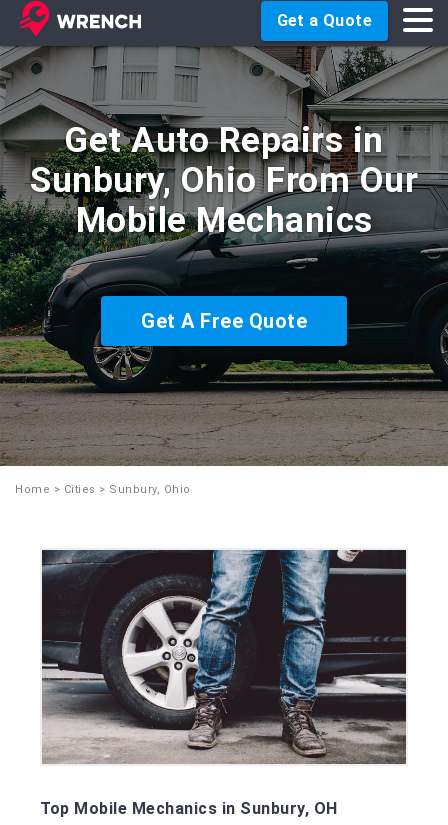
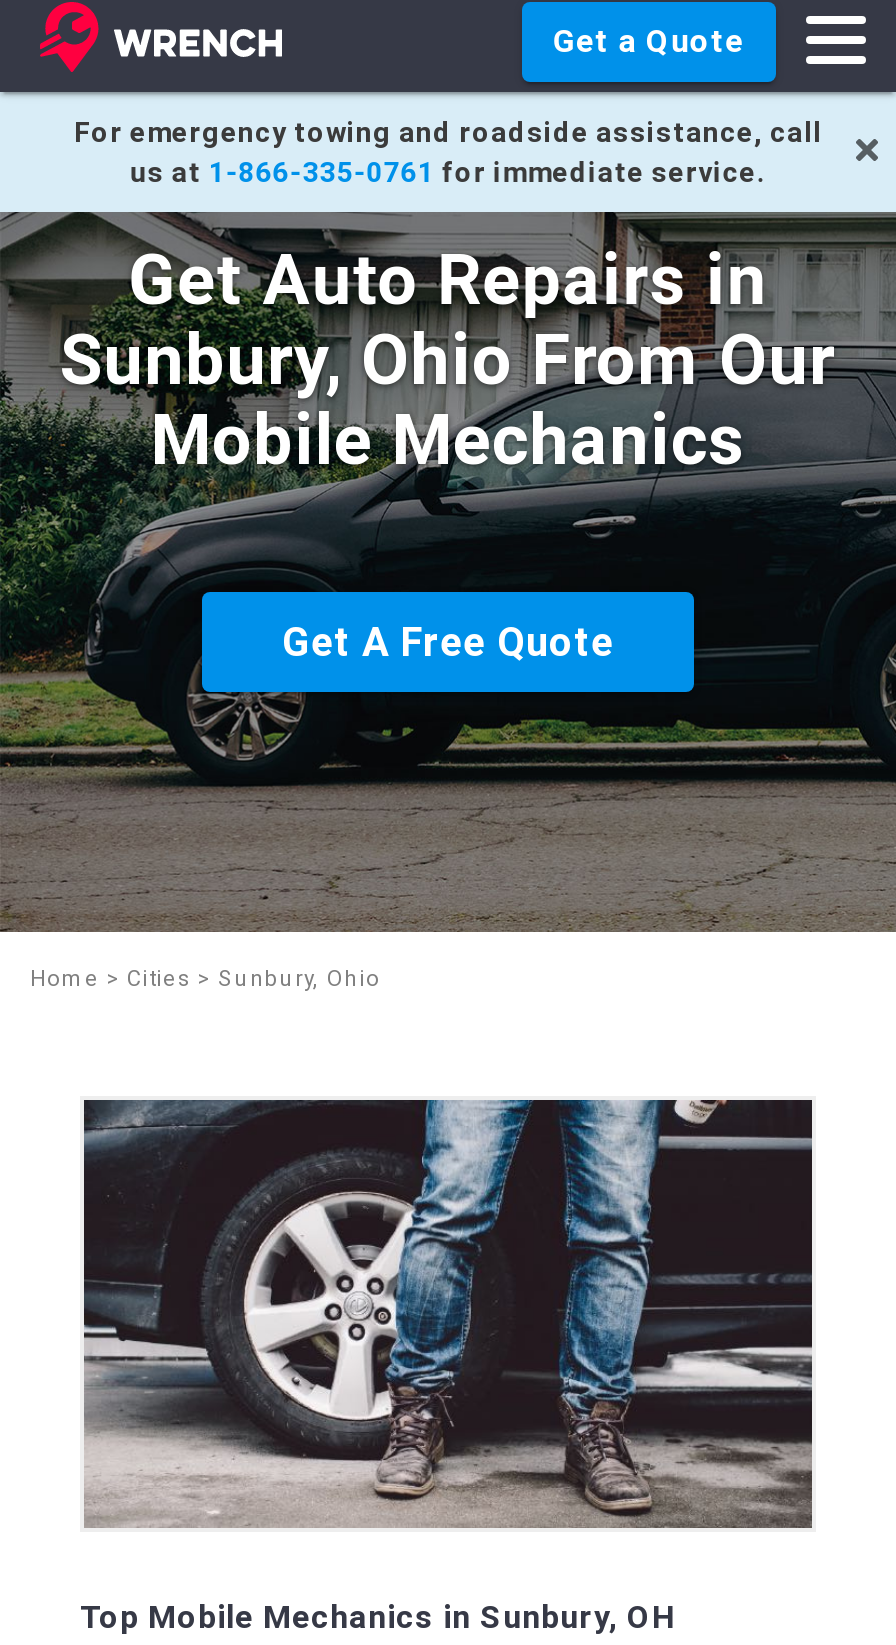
none -> [74,116,822,188] For emergency towing and roadside assistance, call | us at 1-866-335-0761 for immediate service.
[3,46,445,106] [image] -> [6,90,890,214] [image]

